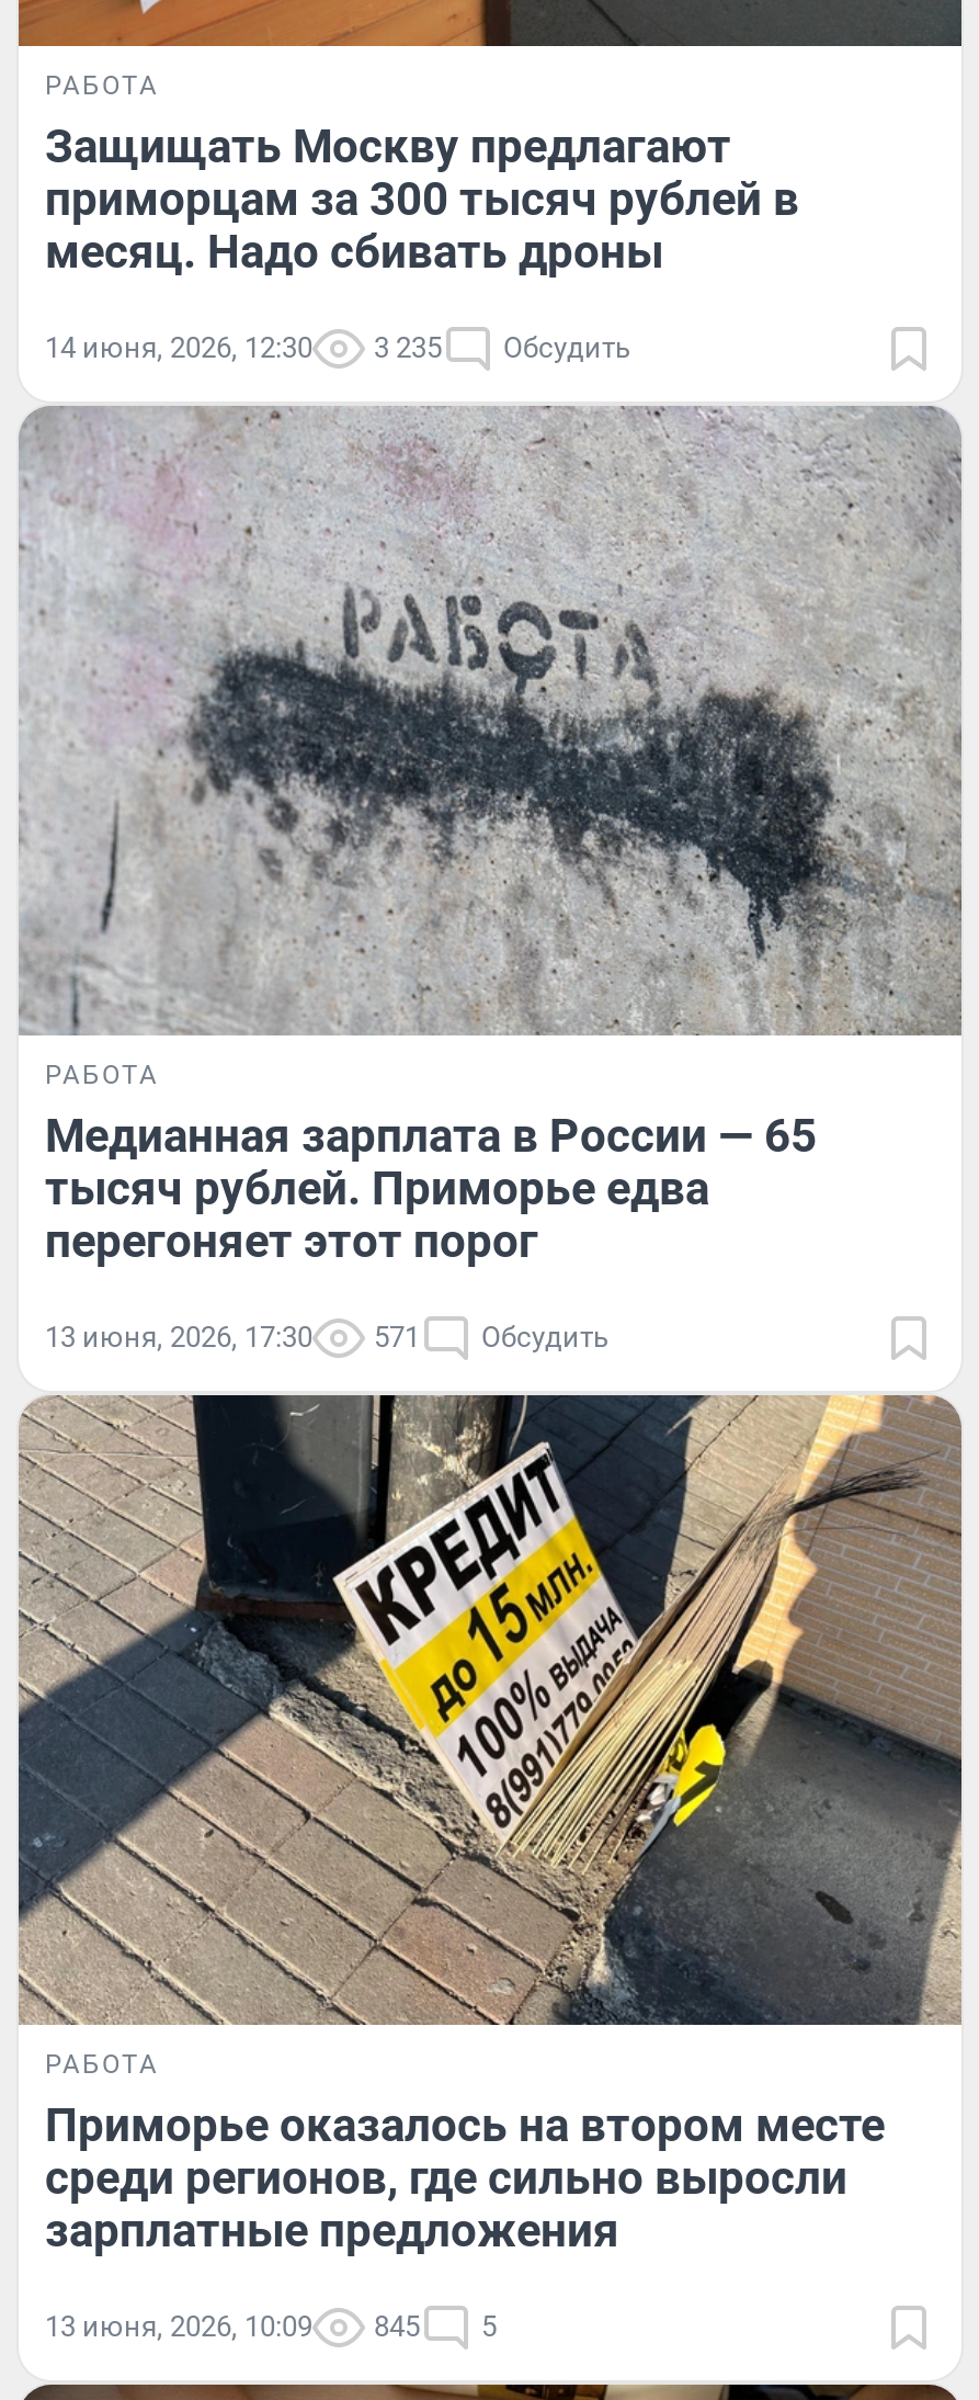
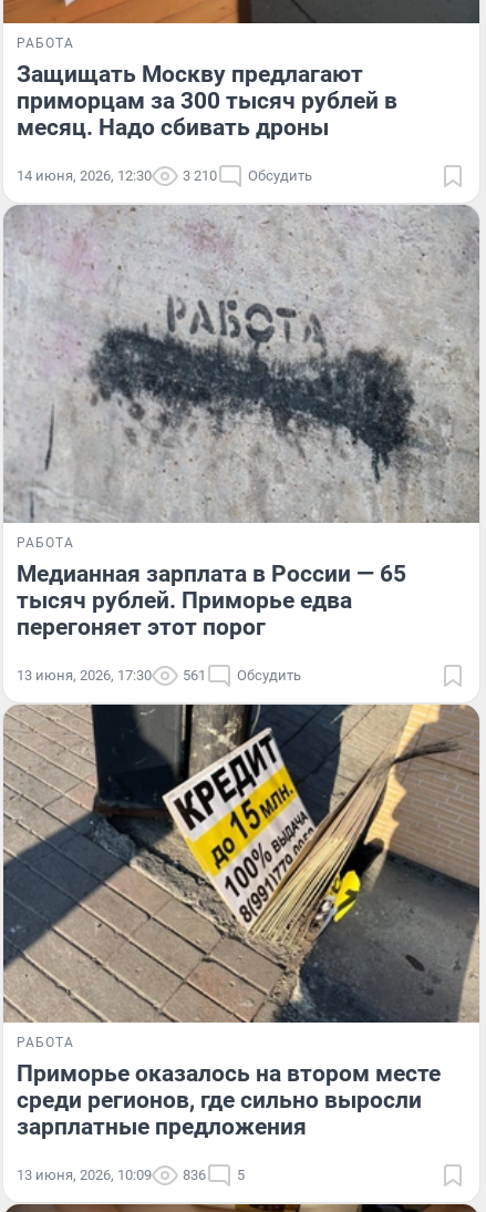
[45,332,630,365] 14 июня, 2026, 12:30 3 235 Обсудить -> [17,168,312,184] 14 июня, 2026, 12:30 3 210 Обсудить
[45,1321,608,1354] 13 июня, 2026, 17:30 571 Обсудить -> [17,667,301,684] 13 июня, 2026, 17:30 561 Обсудить
[45,2309,497,2342] 13 июня, 2026, 10:09 845 5 -> [17,1166,245,1183] 13 июня, 2026, 10:09 836 5

